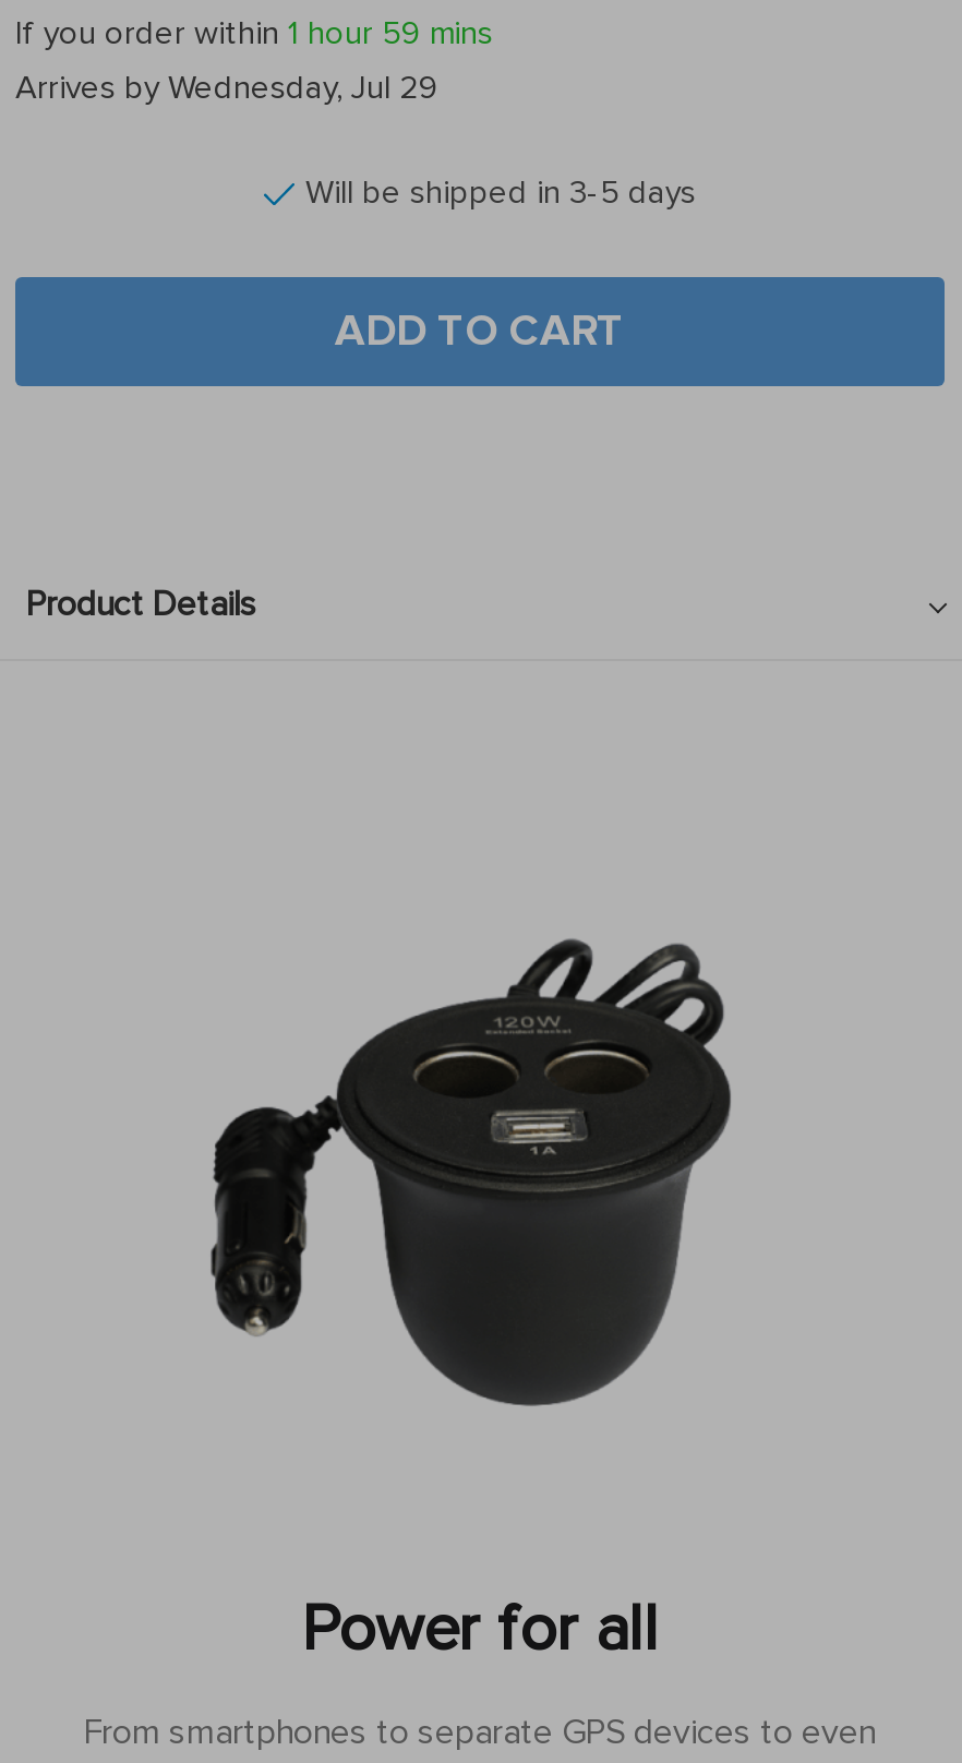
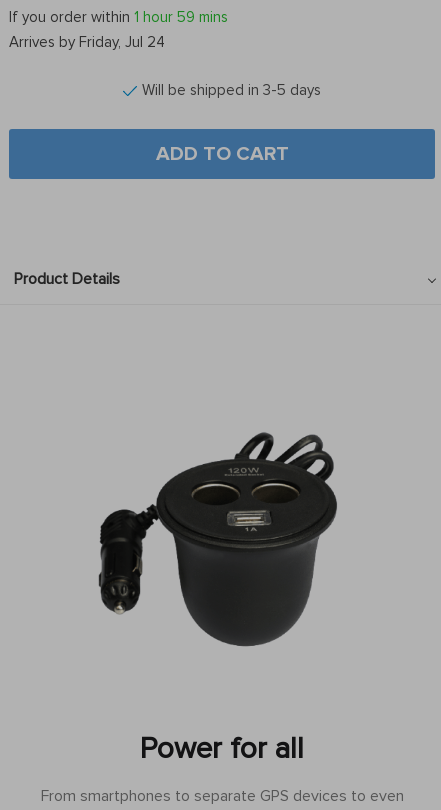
[15,68,438,107] Arrives by Wednesday, Jul 29 -> [9,33,165,51] Arrives by Friday, Jul 24

